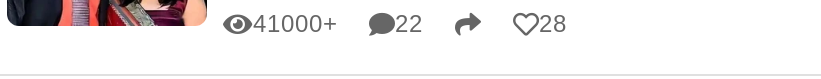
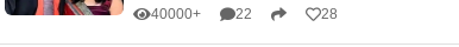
[253,10,337,38] 41000+ -> [151,6,201,22] 40000+

